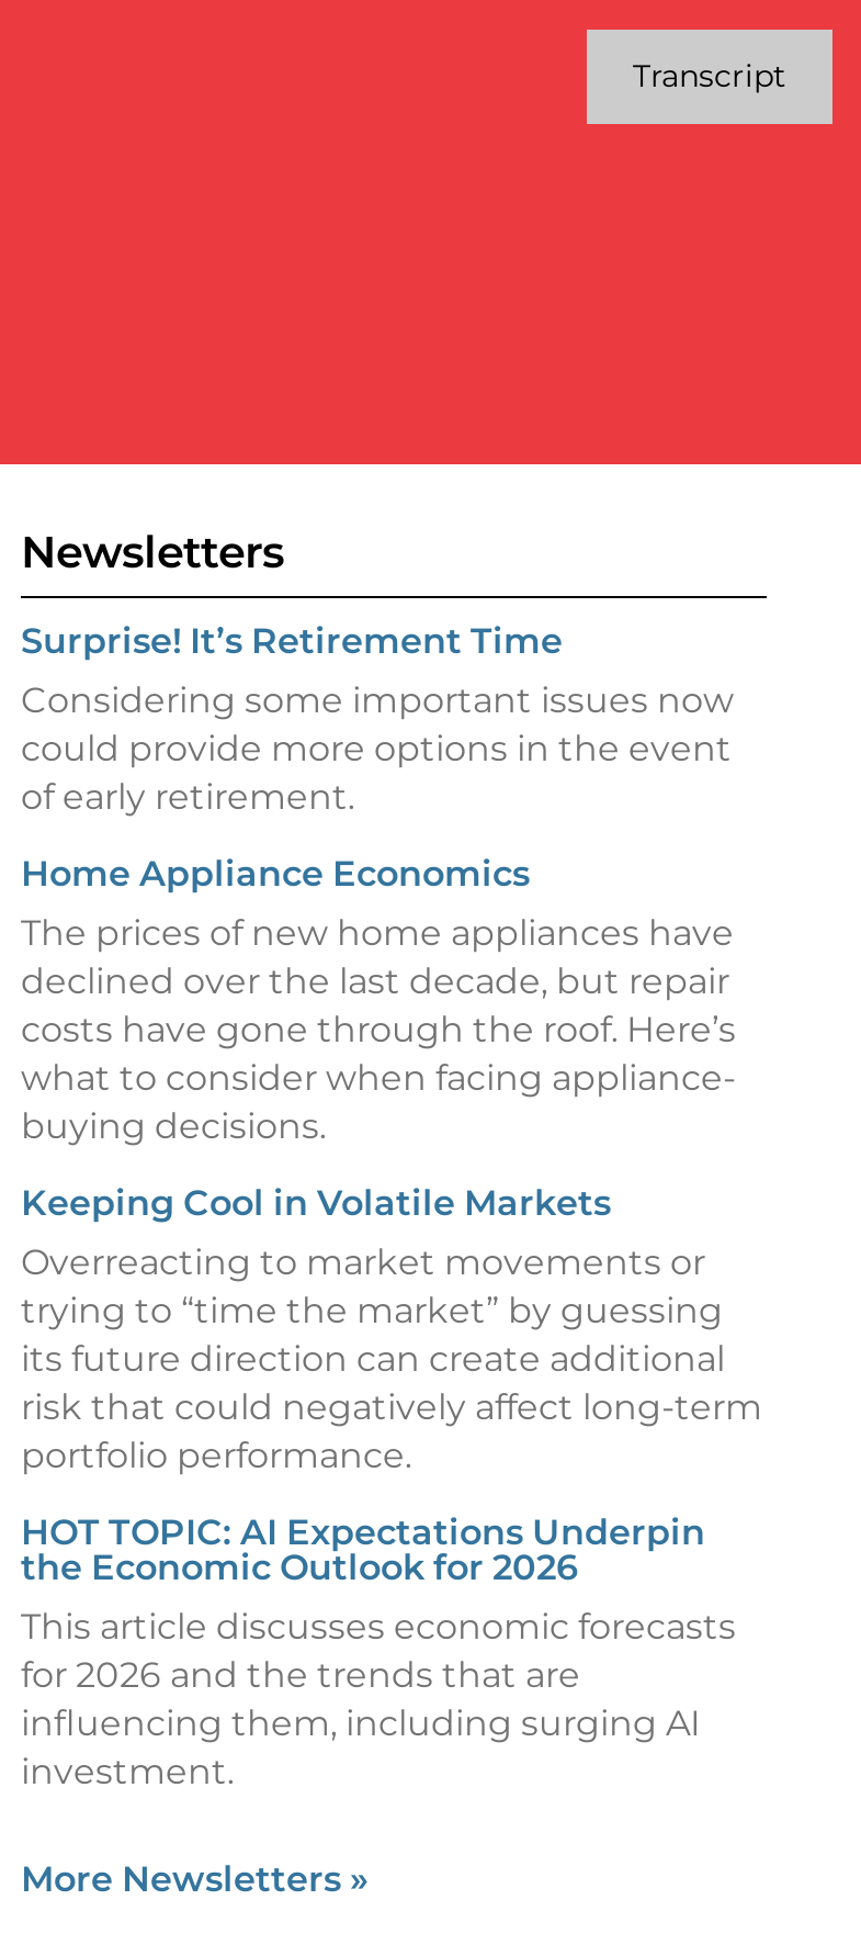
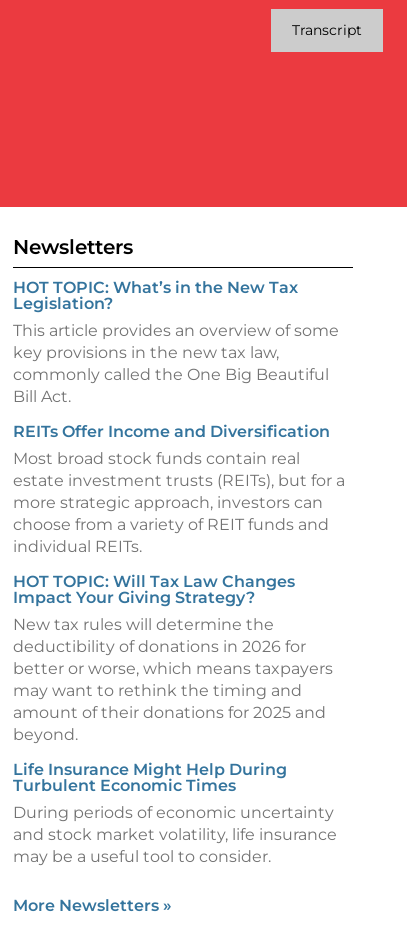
[21,620,734,818] Surprise! It’s Retirement Time | Considering some important issues now | could provide more options in the event | of early retirement. -> [13,278,339,406] HOT TOPIC: What’s in the New Tax | Legislation? | This article provides an overview of some | key provisions in the new tax law, | commonly called the One Big Beautiful | Bill Act.
[21,853,736,1147] Home Appliance Economics | The prices of new home appliances have | declined over the last decade, but repair | costs have gone through the roof. Here’s | what to consider when facing appliance- | buying decisions. -> [13,422,345,556] REITs Offer Income and Diversification | Most broad stock funds contain real | estate investment trusts (REITs), but for a | more strategic approach, investors can | choose from a variety of REIT funds and | individual REITs.
[21,1182,762,1476] Keeping Cool in Volatile Markets | Overreacting to market movements or | trying to “time the market” by guessing | its future direction can create additional | risk that could negatively affect long-term | portfolio performance. -> [13,572,333,744] HOT TOPIC: Will Tax Law Changes | Impact Your Giving Strategy? | New tax rules will determine the | deductibility of donations in 2026 for | better or worse, which means taxpayers | may want to rethink the timing and | amount of their donations for 2025 and | beyond.
[21,1511,736,1792] HOT TOPIC: AI Expectations Underpin | the Economic Outlook for 2026 | This article discusses economic forecasts | for 2026 and the trends that are | influencing them, including surging AI | investment. -> [13,760,337,866] Life Insurance Might Help During | Turbulent Economic Times | During periods of economic uncertainty | and stock market volatility, life insurance | may be a useful tool to consider.

